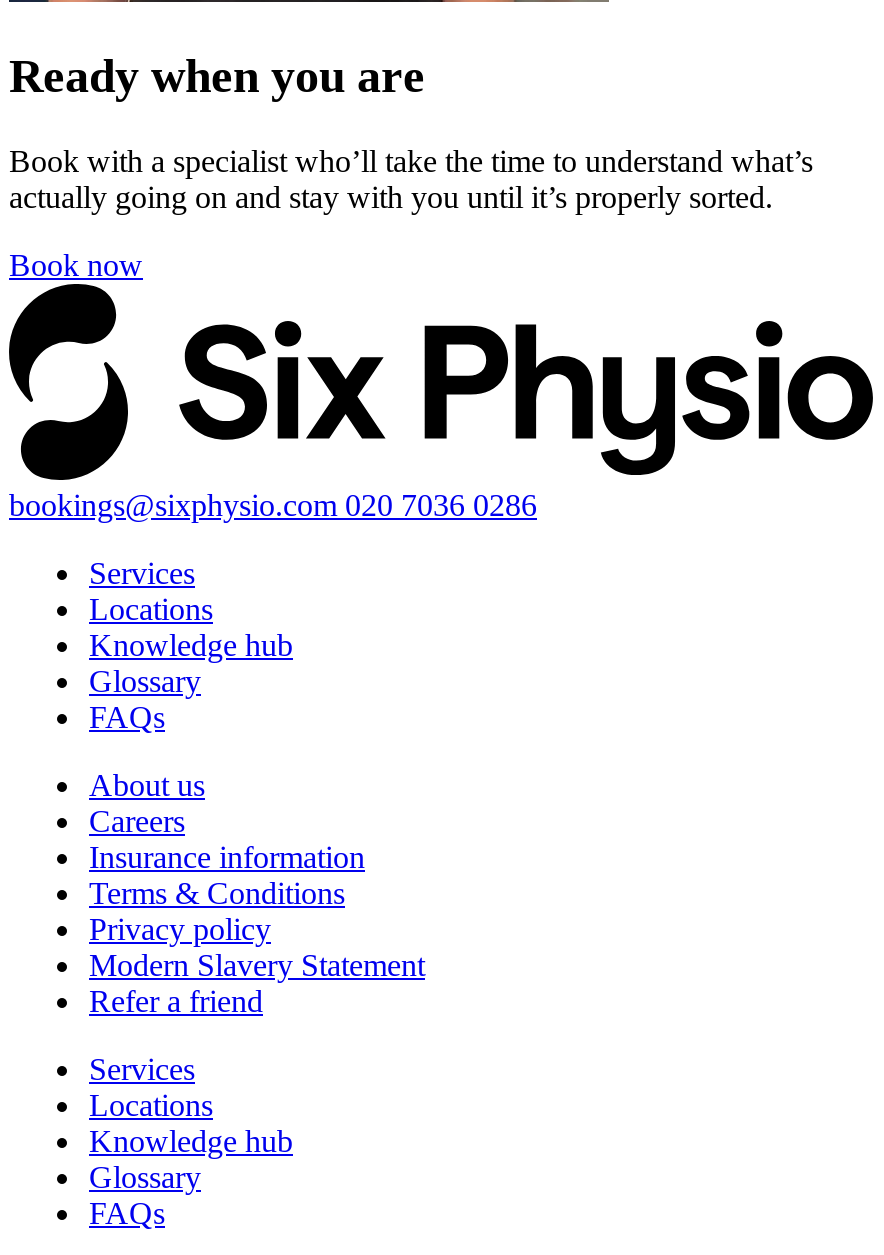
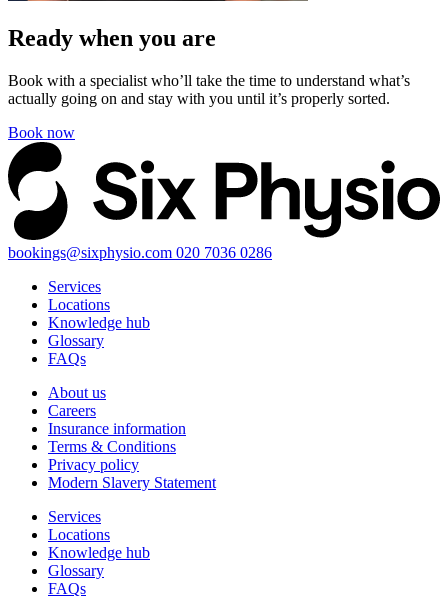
[89,984,263,1018] Refer a friend -> none

